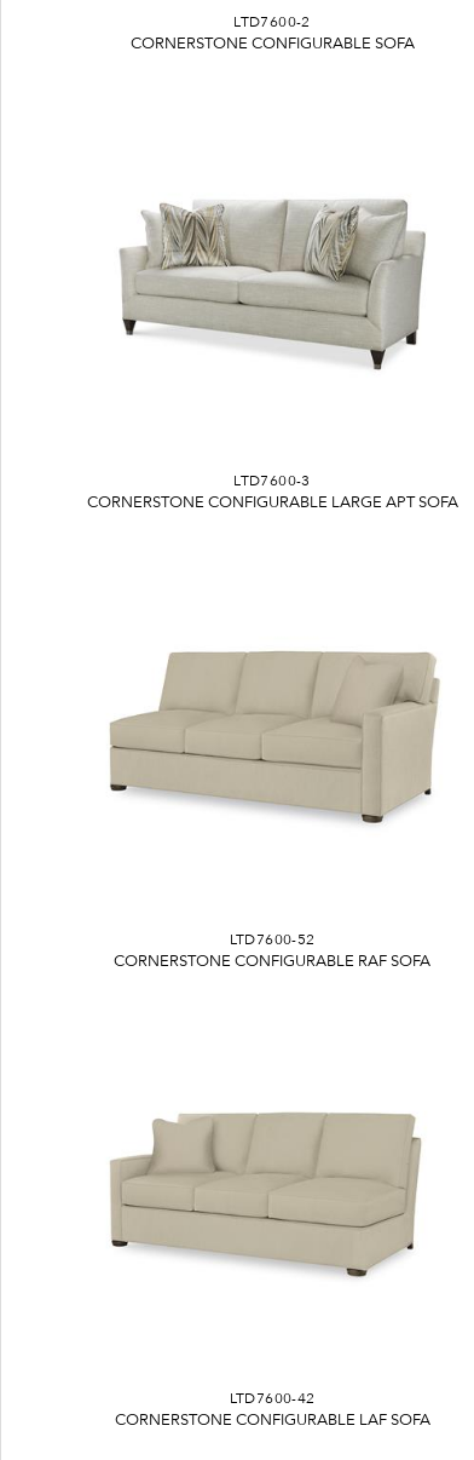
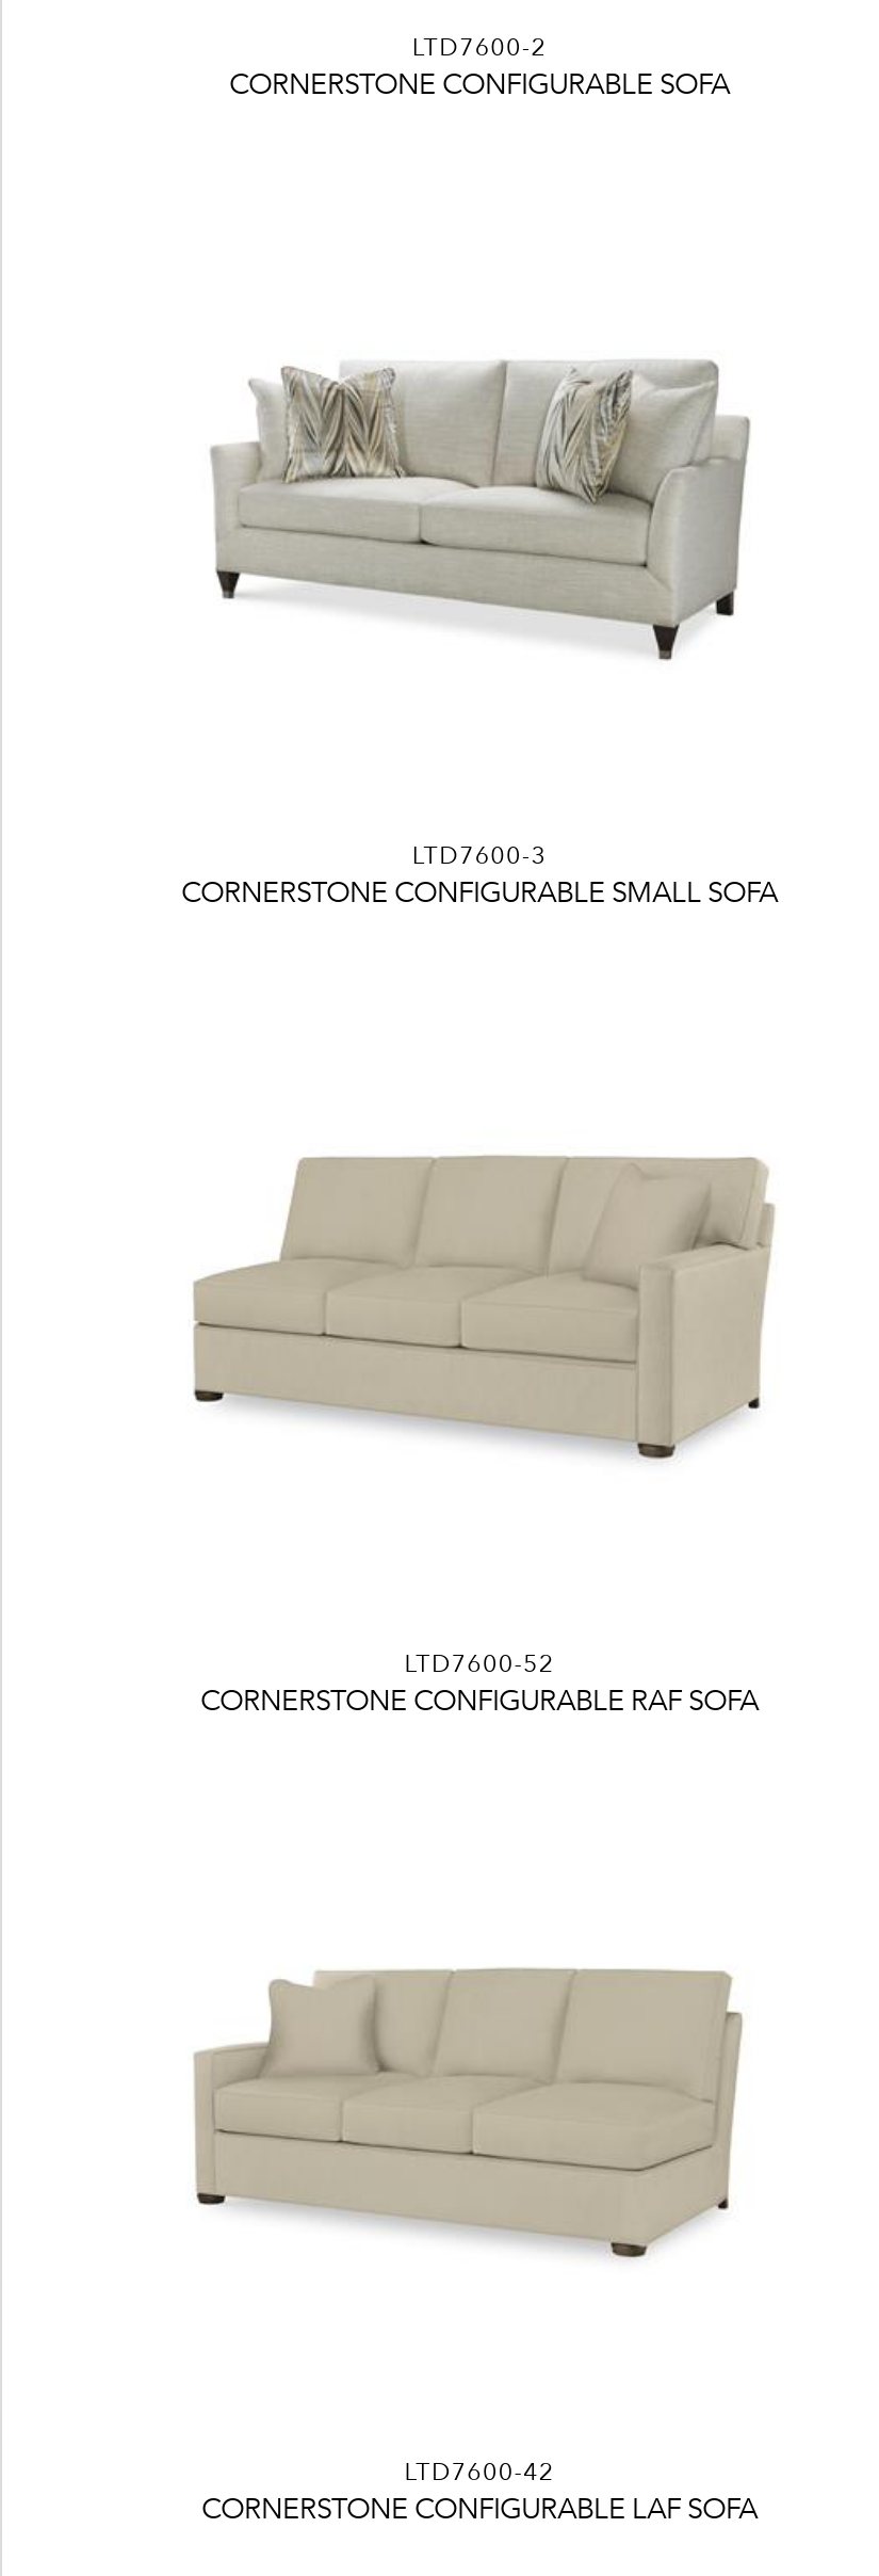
[86,492,458,511] CORNERSTONE CONFIGURABLE LARGE APT SOFA -> [181,874,778,908] CORNERSTONE CONFIGURABLE SMALL SOFA

